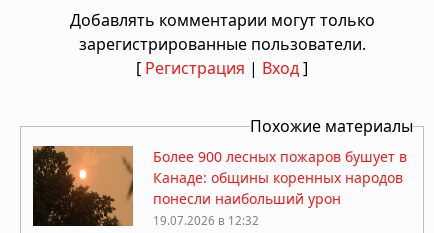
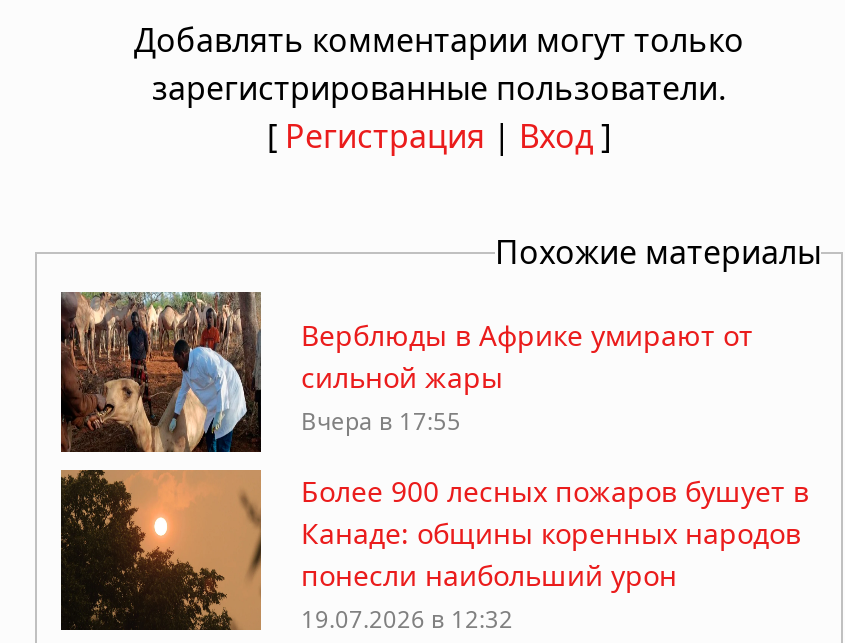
none -> [61,290,753,454] [image] | Верблюды в Африке умирают от | сильной жары | Вчера в 17:55

